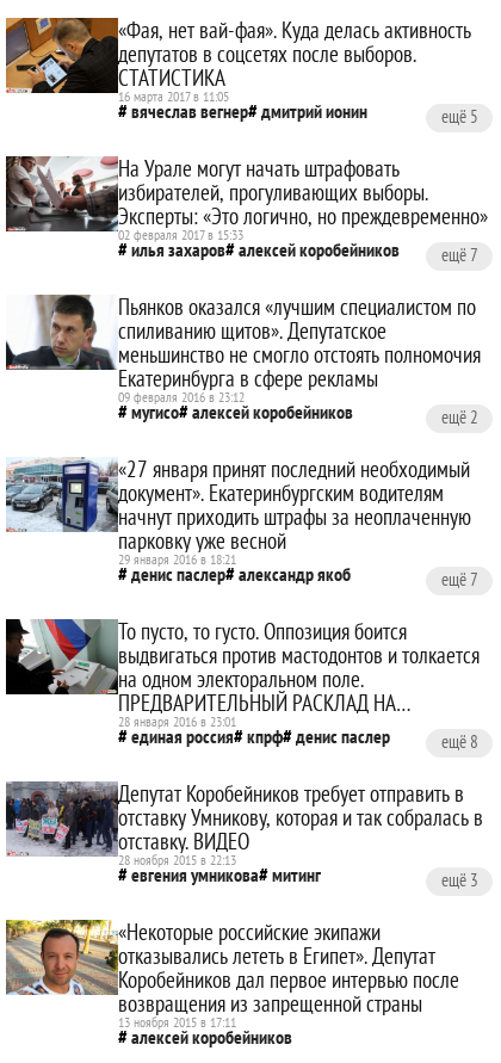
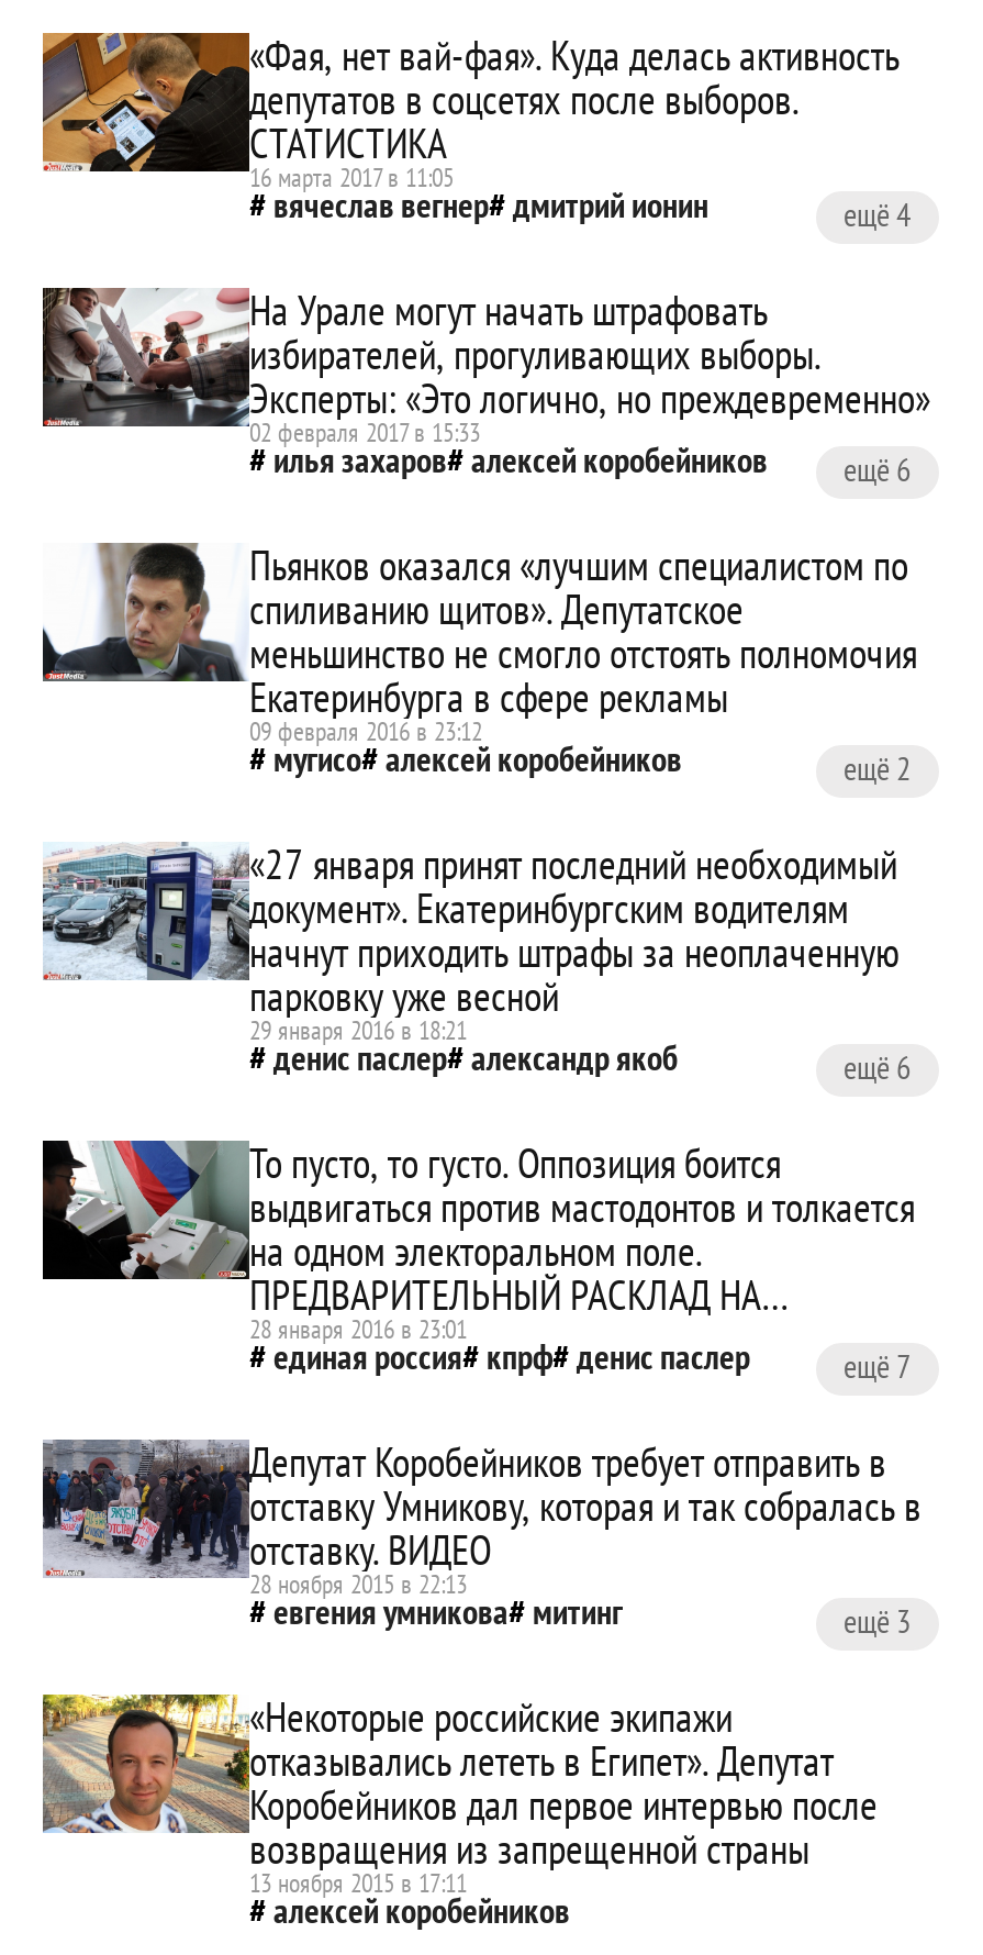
[441,105,478,128] ещё 5 -> [844,193,912,235] ещё 4
[131,237,478,266] илья захаров алексей коробейников ещё 7 -> [273,437,912,490] илья захаров алексей коробейников ещё 6
[441,568,478,591] ещё 7 -> [844,1046,912,1088] ещё 6
[441,730,478,753] ещё 8 -> [844,1345,912,1387] ещё 7

